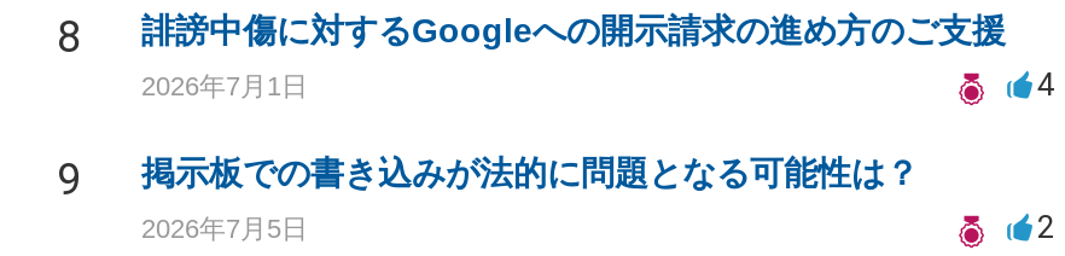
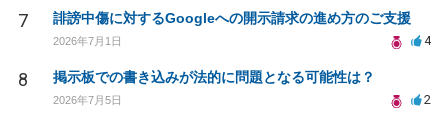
[57,11,1006,62] 8 誹謗中傷に対するGoogleへの開示請求の進め方のご支援 -> [18,10,411,31] 7 誹謗中傷に対するGoogleへの開示請求の進め方のご支援
[57,154,919,205] 9 掲示板での書き込みが法的に問題となる可能性は？ -> [18,69,375,90] 8 掲示板での書き込みが法的に問題となる可能性は？

